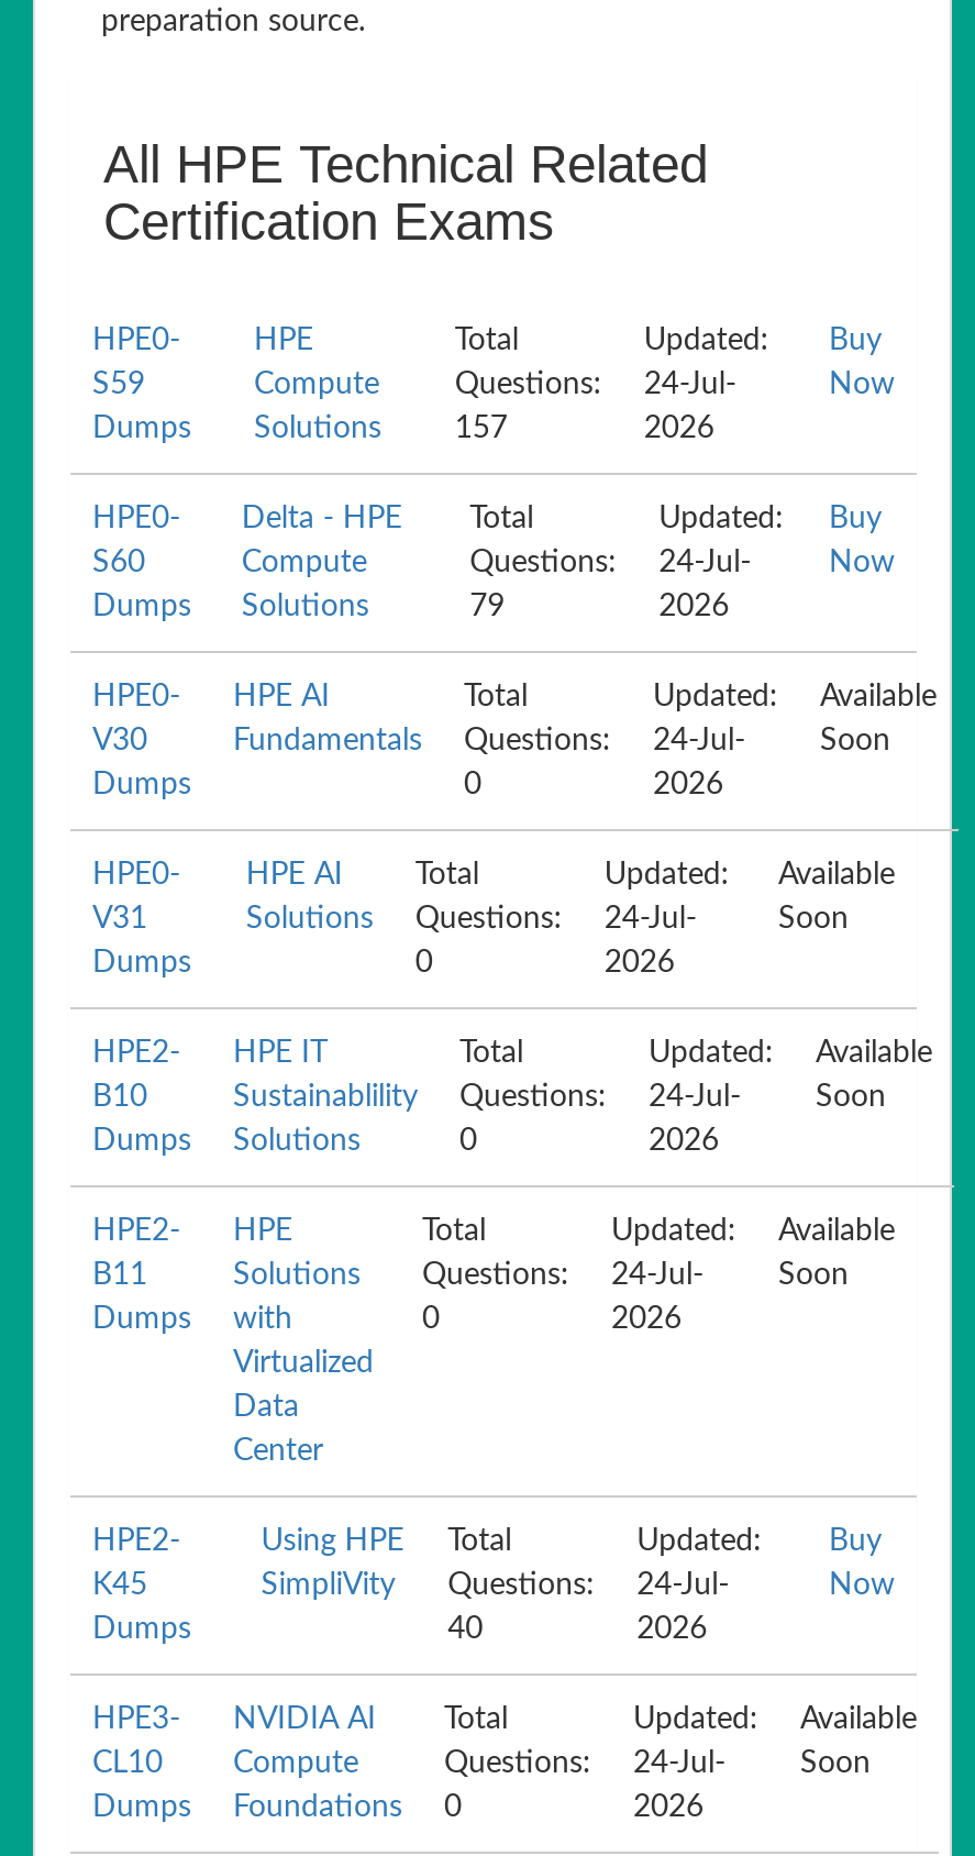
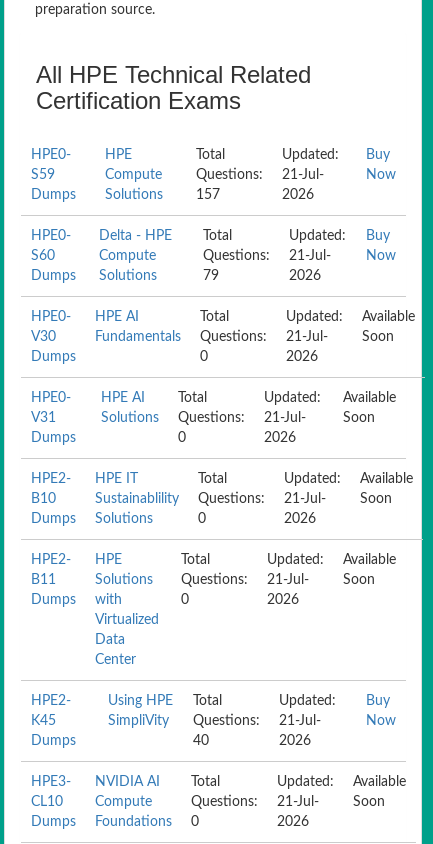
[455,369,736,400] Questions: 24-Jul- -> [196,168,324,182] Questions: 21-Jul-
[470,548,751,578] Questions: 24-Jul- -> [203,249,331,263] Questions: 21-Jul-
[233,726,745,756] Fundamentals Questions: 24-Jul- -> [95,330,328,344] Fundamentals Questions: 21-Jul-
[246,904,696,935] Solutions Questions: 24-Jul- -> [101,411,306,425] Solutions Questions: 21-Jul-
[233,1082,741,1113] Sustainablility Questions: 24-Jul- -> [95,492,326,506] Sustainablility Questions: 21-Jul-
[233,1260,703,1291] Solutions Questions: 24-Jul- -> [95,573,309,587] Solutions Questions: 21-Jul-
[261,1570,729,1601] SimpliVity Questions: 24-Jul- -> [108,714,321,728] SimpliVity Questions: 21-Jul-
[444,1748,725,1779] Questions: 24-Jul- -> [191,795,319,809] Questions: 21-Jul-

